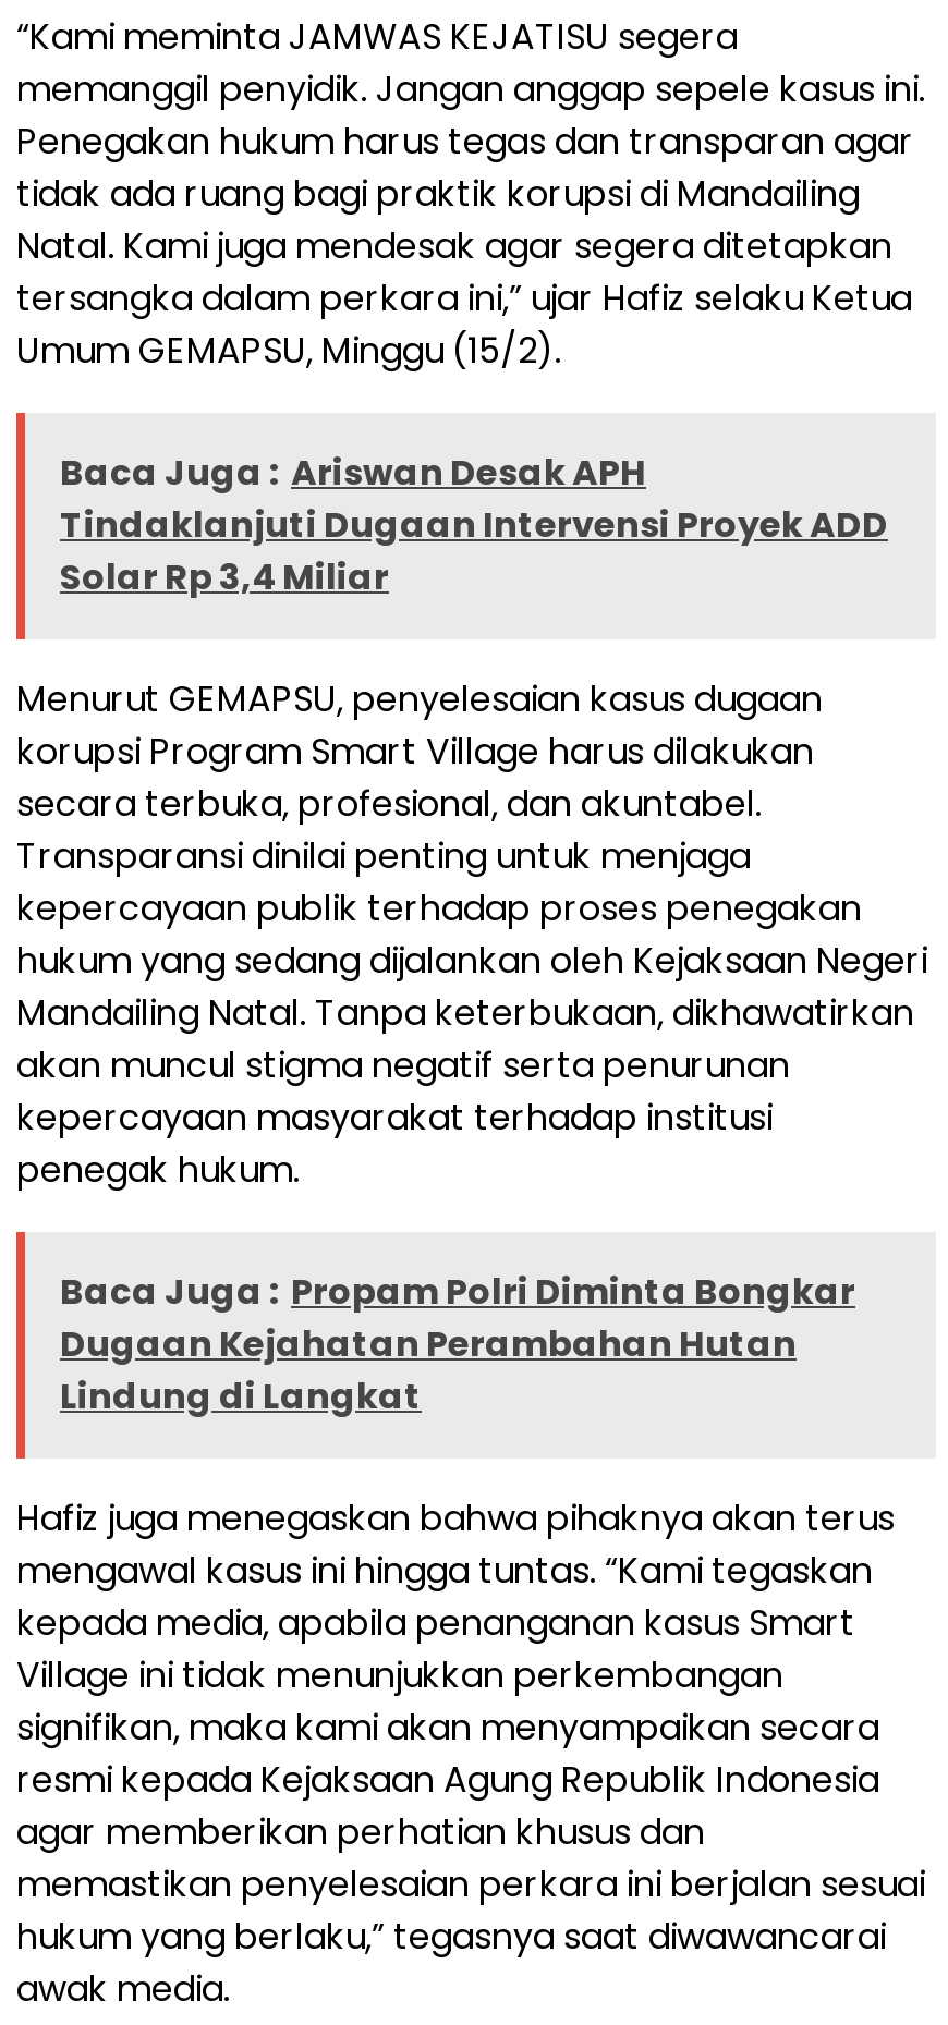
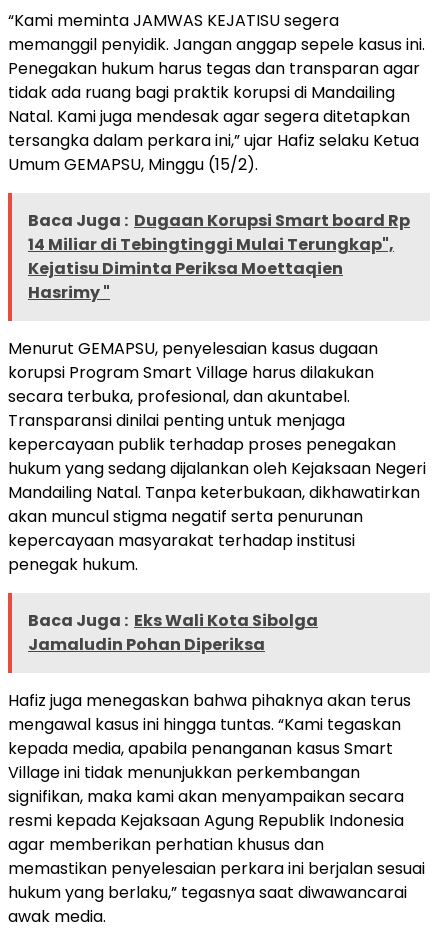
[60,449,888,603] Baca Juga : Ariswan Desak APH | Tindaklanjuti Dugaan Intervensi Proyek ADD | Solar Rp 3,4 Miliar -> [28,209,410,304] Baca Juga : Dugaan Korupsi Smart board Rp | 14 Miliar di Tebingtinggi Mulai Terungkap", | Kejatisu Diminta Periksa Moettaqien | Hasrimy "
moved [16,675,927,1196] -> [8,337,426,576]: Menurut GEMAPSU, penyelesaian kasus dugaan | korupsi Program Smart Village harus dilakukan | secara terbuka, profesional, dan akuntabel. | ... | kepercayaan masyarakat terhadap institusi | penegak hukum.
[60,1268,855,1422] Baca Juga : Propam Polri Diminta Bongkar | Dugaan Kejahatan Perambahan Hutan | Lindung di Langkat -> [28,609,318,656] Baca Juga : Eks Wali Kota Sibolga | Jamaludin Pohan Diperiksa

